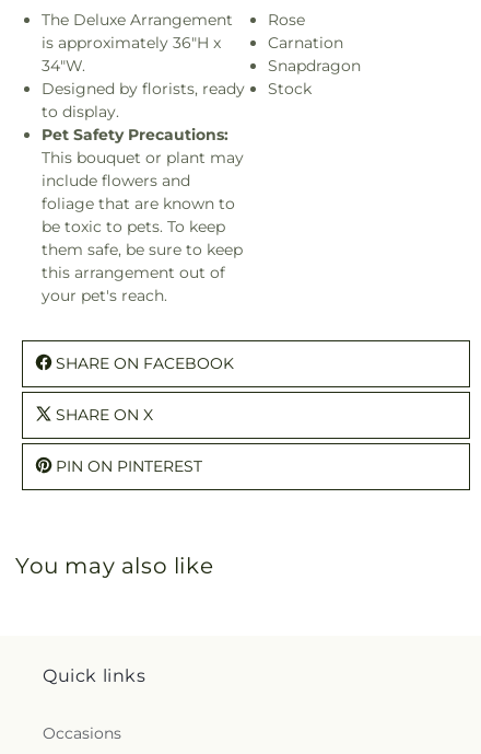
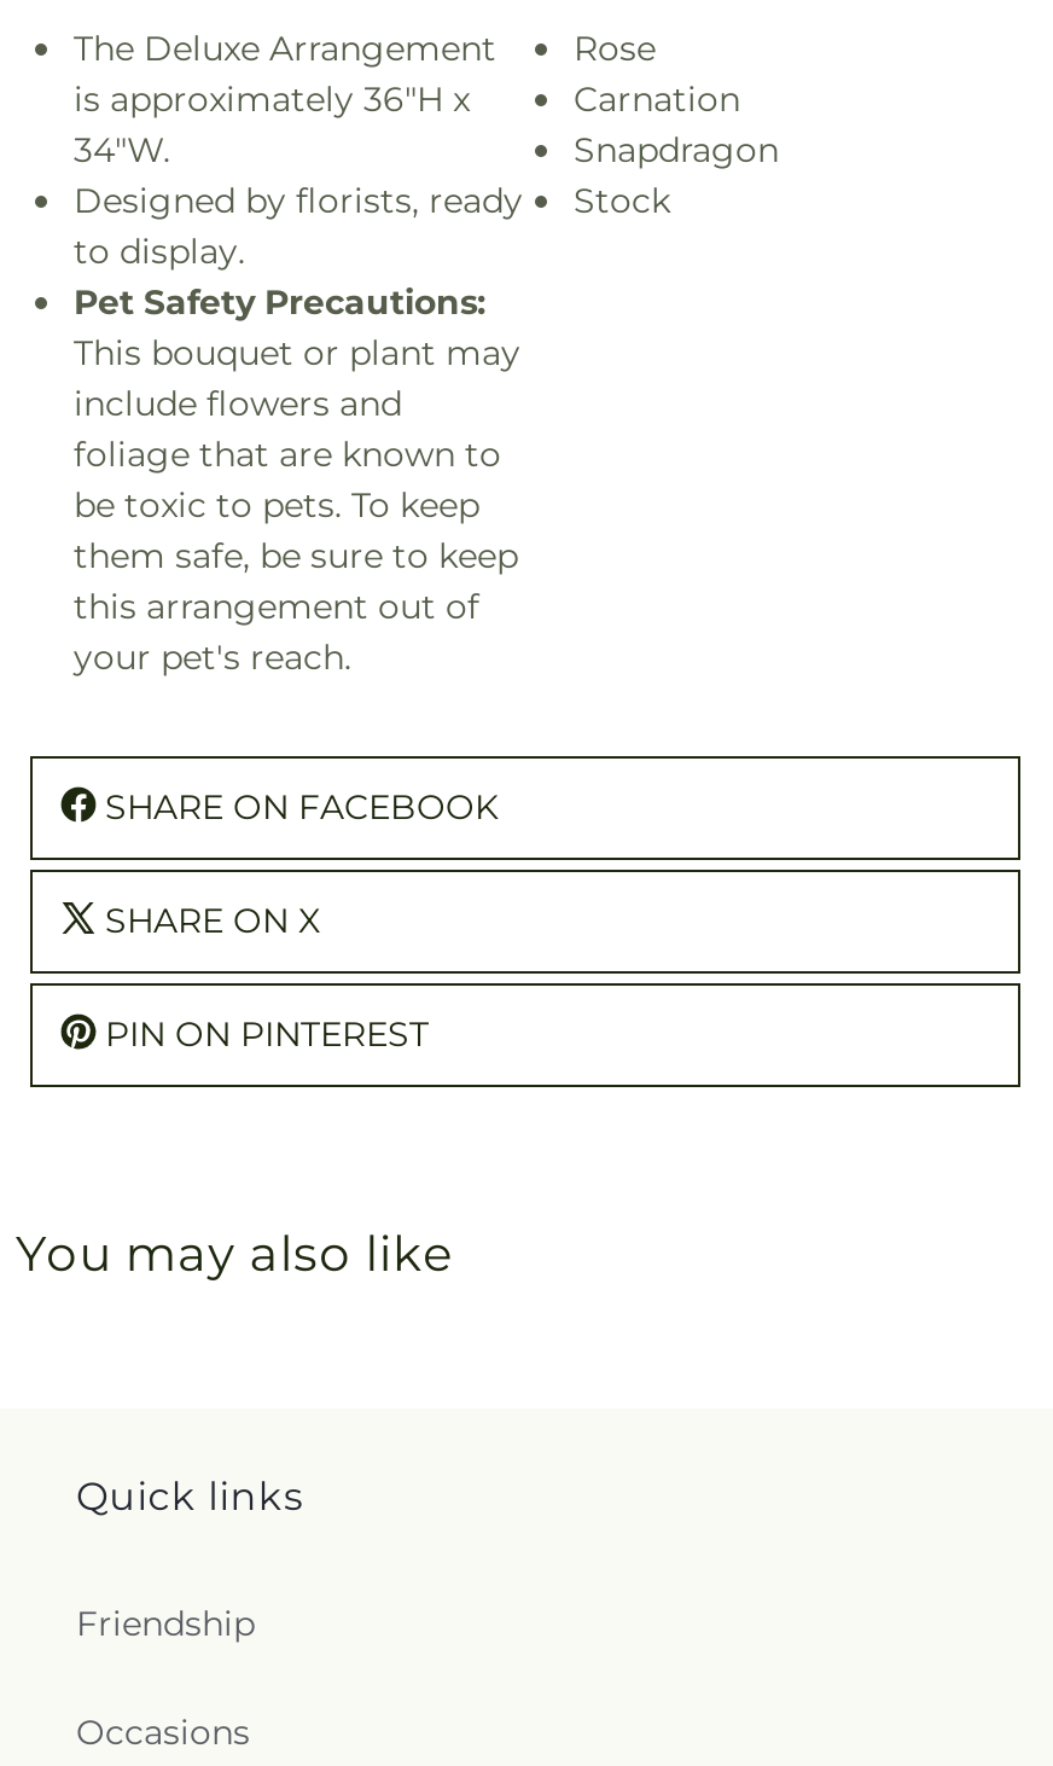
none -> [76,1602,255,1645] Friendship

